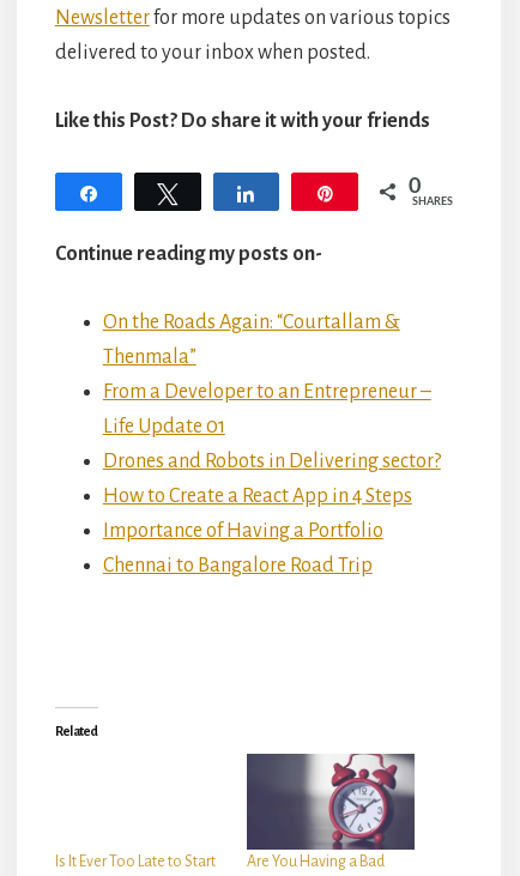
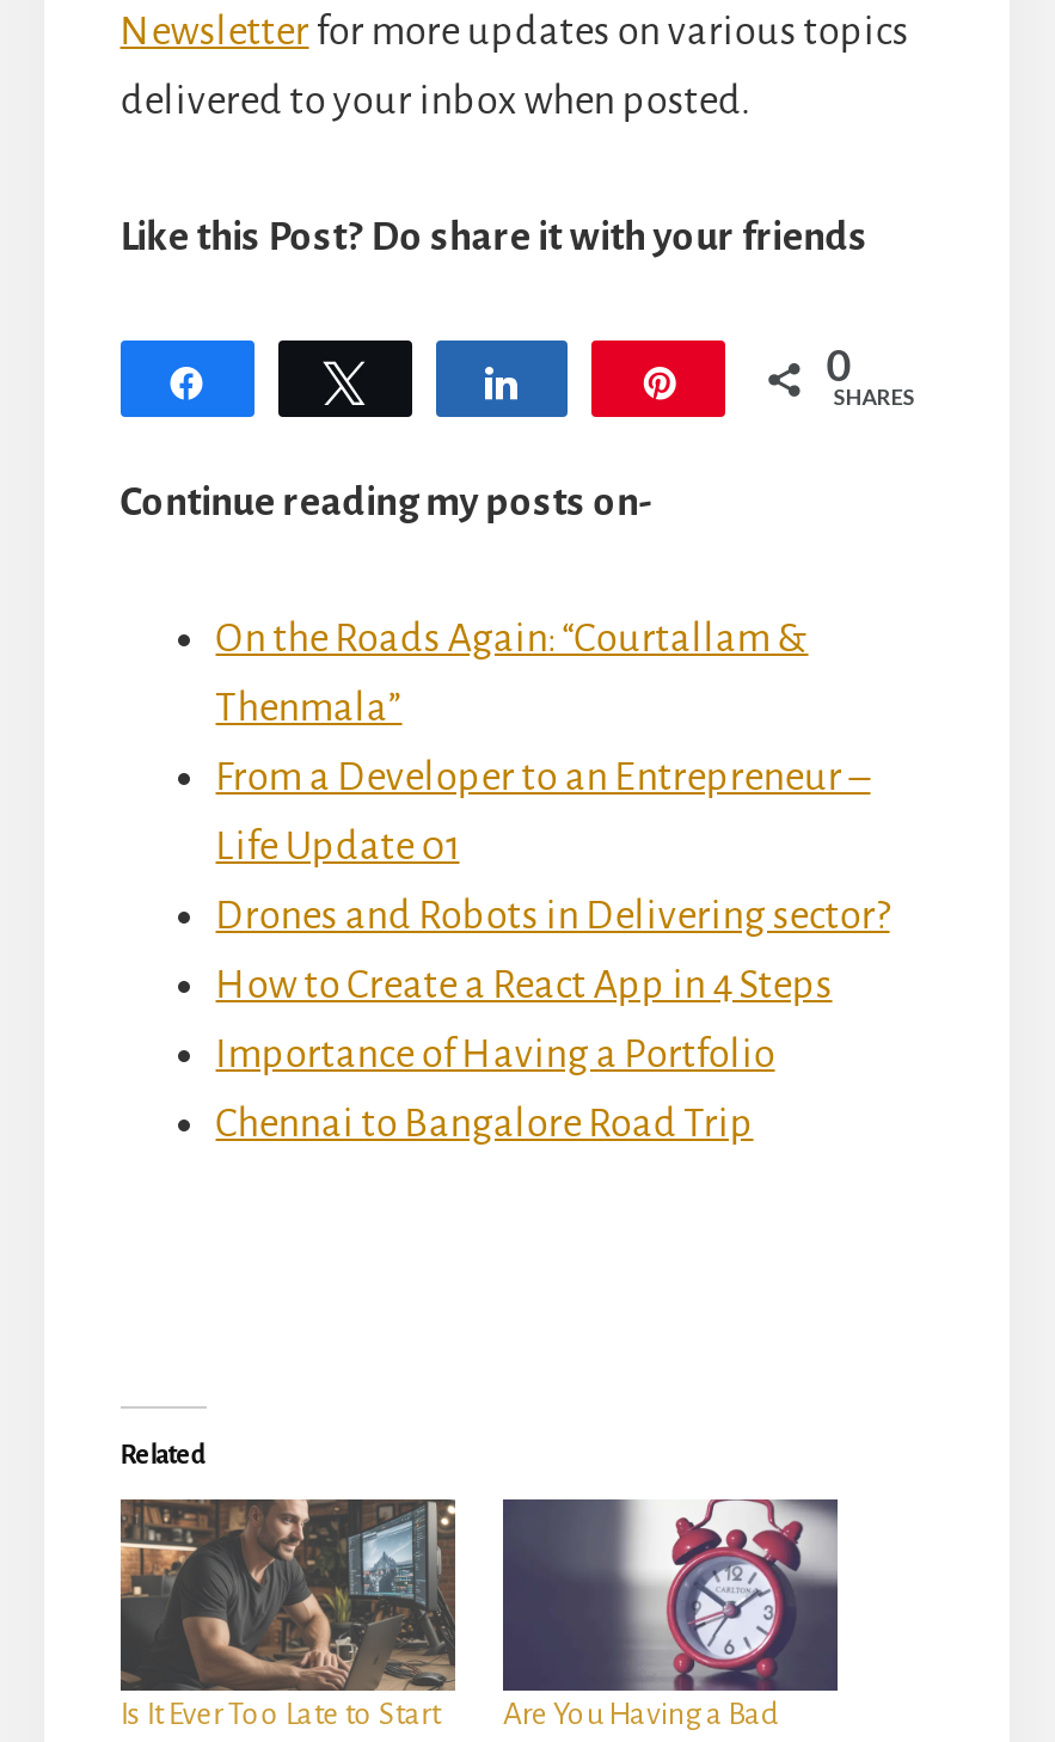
none -> [118,1497,458,1693] [image]

